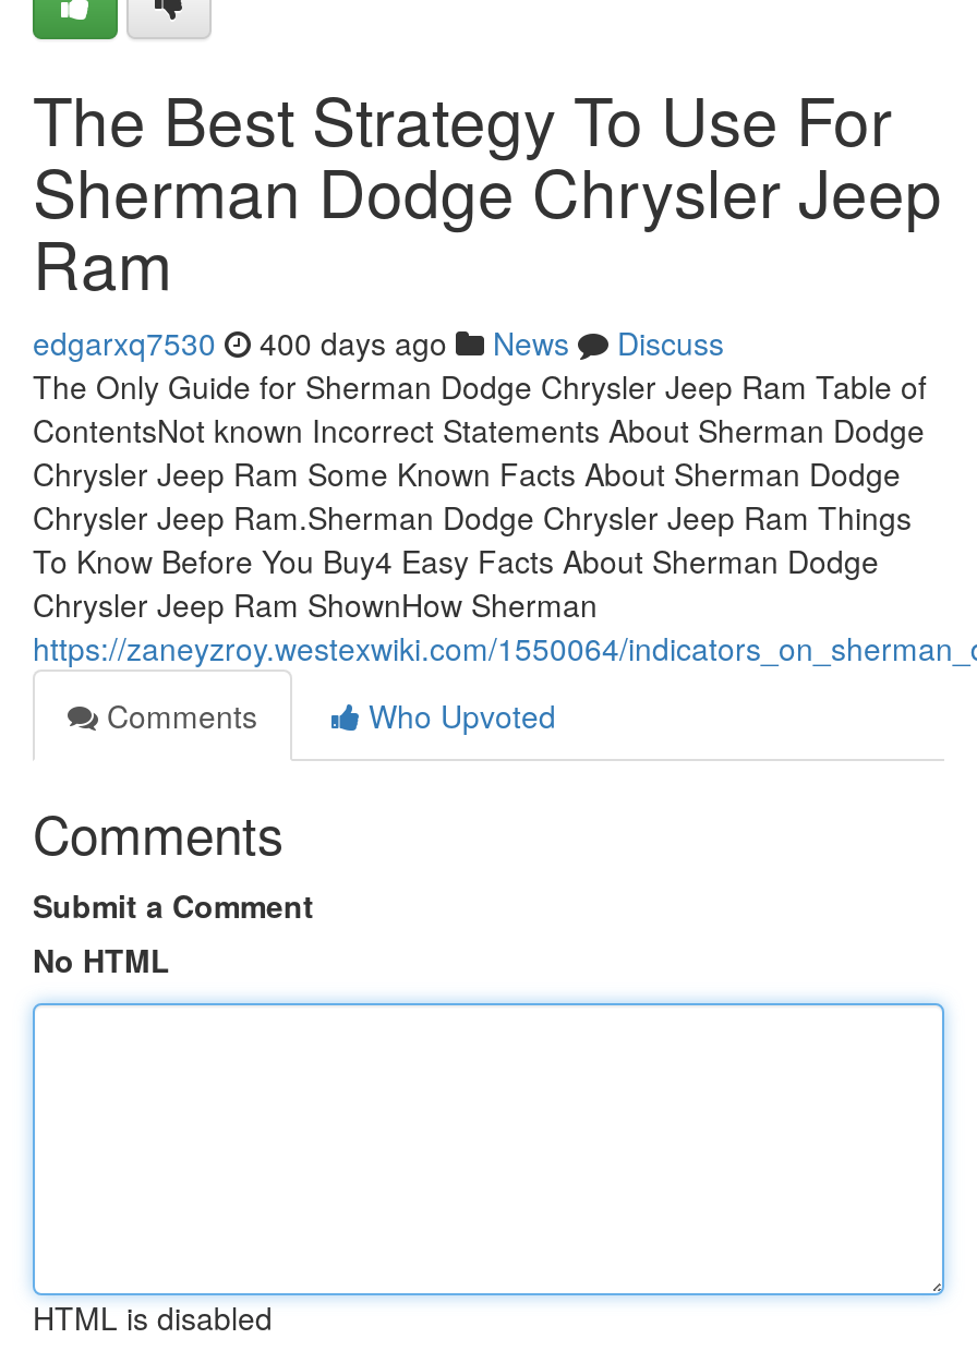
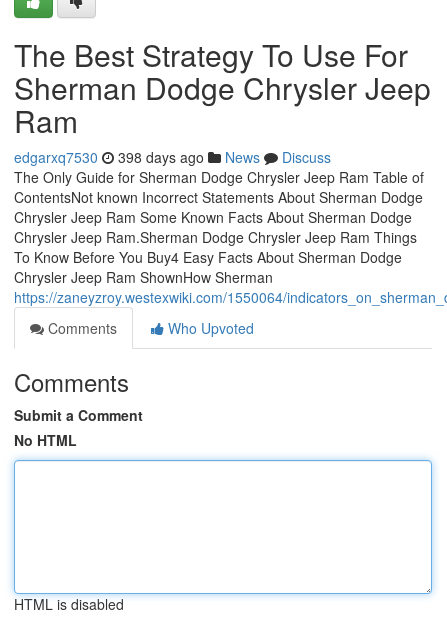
[33,321,724,364] edgarxq7530 400 days ago News Discuss -> [14,147,331,167] edgarxq7530 398 days ago News Discuss

